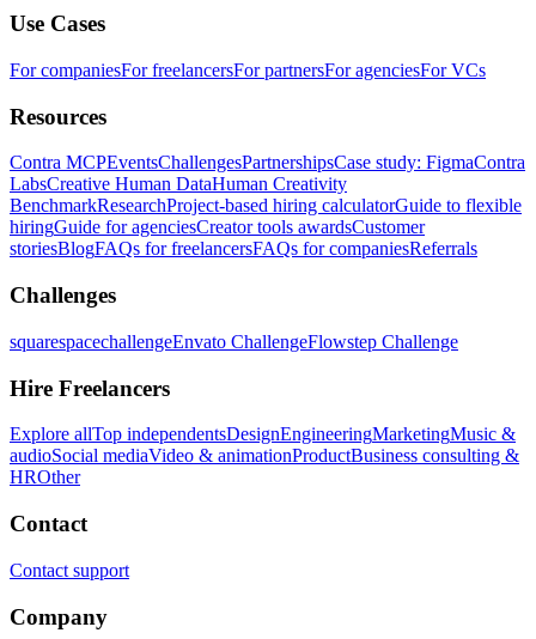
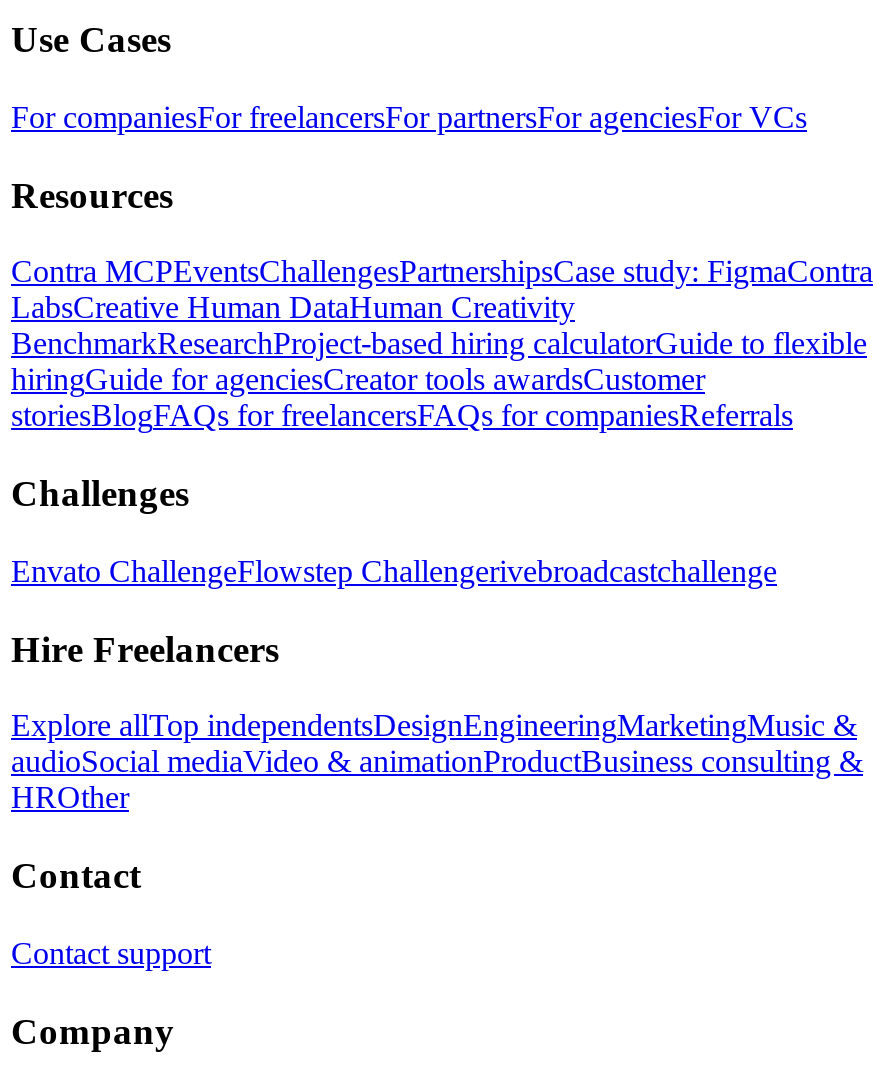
[10,331,458,352] squarespacechallengeEnvato ChallengeFlowstep Challenge -> [11,554,777,588] Envato ChallengeFlowstep Challengerivebroadcastchallenge

